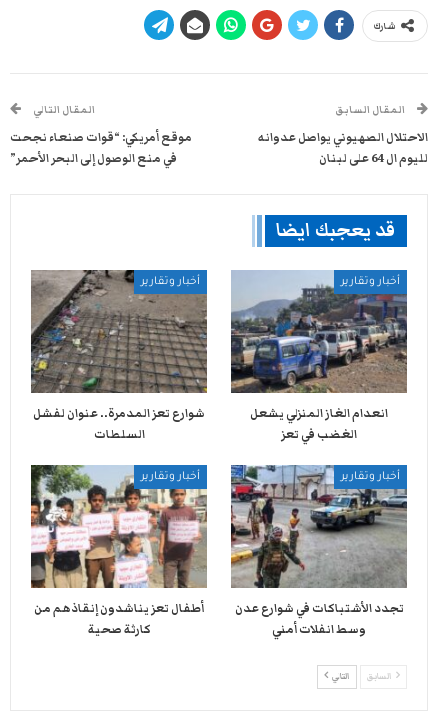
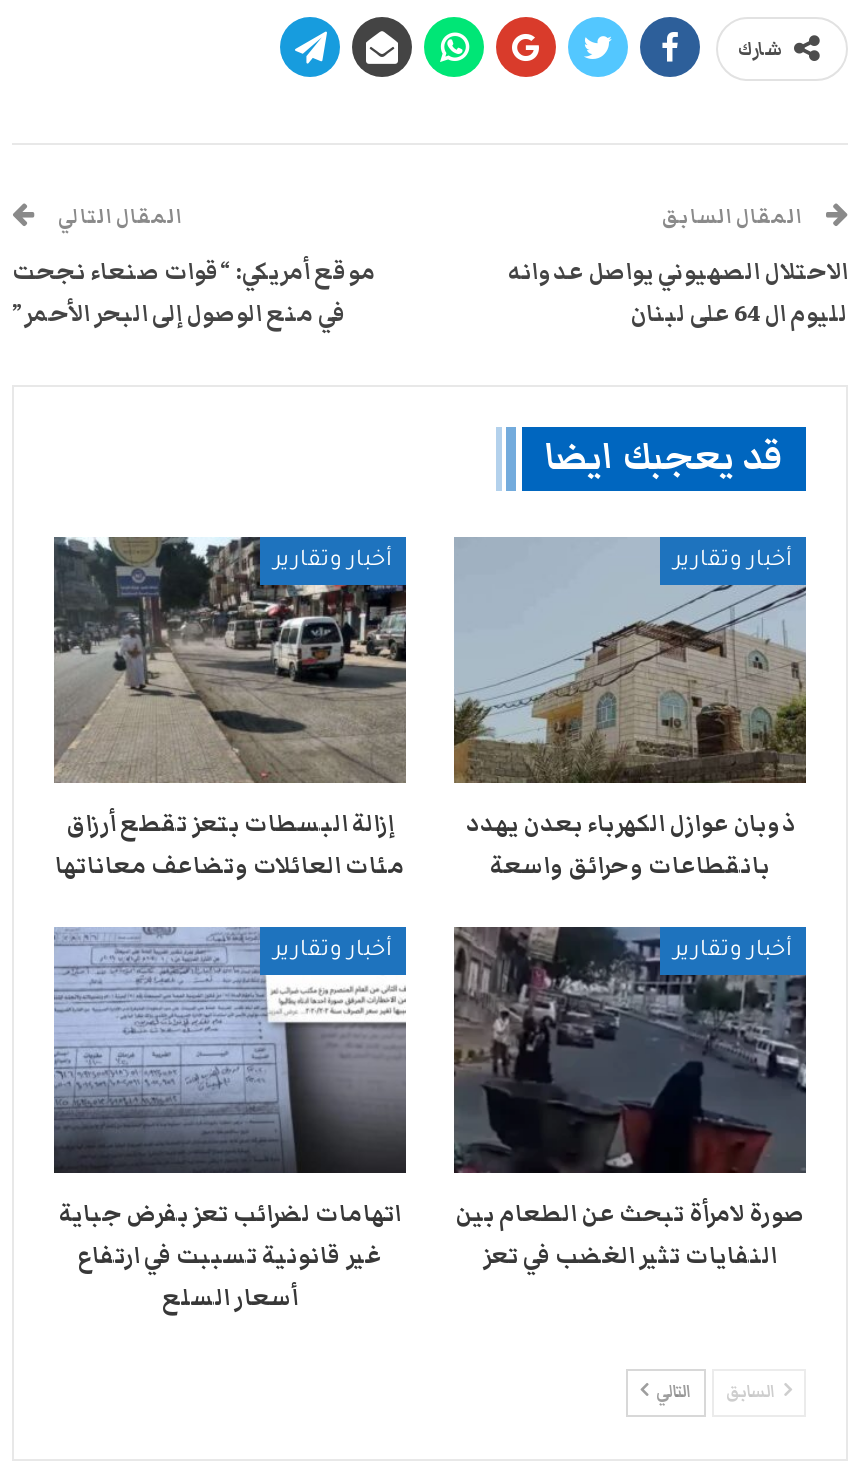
[31,269,208,443] [image] | شوارع تعز المدمرة.. عنوان لفشل | السلطات -> [54,537,408,883] [image] | إزالة البسطات بتعز تقطع أرزاق | مئات العائلات وتضاعف معاناتها
[230,272,407,443] [image] | انعدام الغاز المنزلي يشعل | الغضب في تعز -> [452,539,806,883] [image] | ذوبان عوازل الكهرباء بعدن يهدد | بانقطاعات وحرائق واسعة
[30,464,207,638] [image] | أطفال تعز يناشدون إنقاذهم من | كارثة صحية -> [54,927,406,1316] [image] | اتهامات لضرائب تعز بفرض جباية | غير قانونية تسببت في ارتفاع | أسعار السلع
[230,464,407,638] [image] | تجدد الأشتباكات في شوارع عدن | وسط انفلات أمني -> [454,925,806,1274] [image] | صورة لامرأة تبحث عن الطعام بين | النفايات تثير الغضب في تعز

